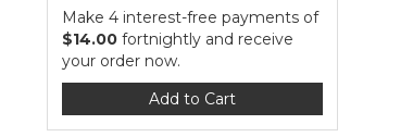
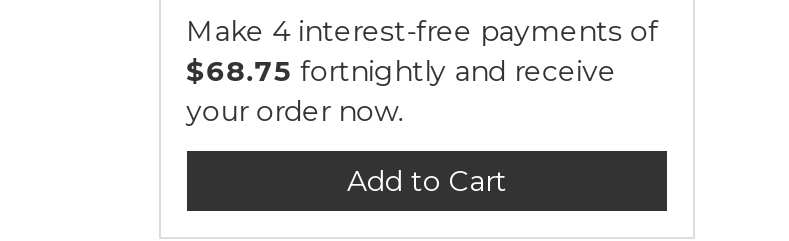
[62,29,293,49] $14.00 fortnightly and receive -> [186,52,616,88] $68.75 fortnightly and receive

